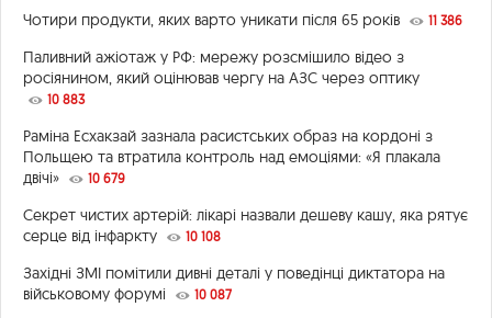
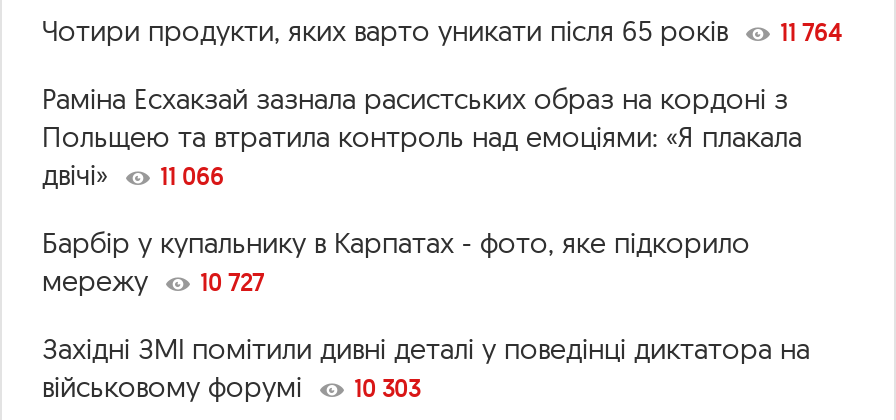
[23,12,462,108] 11 386 | Паливний ажіотаж у РФ: мережу розсмішило відео з | росіянином, який оцінював чергу на АЗС через оптику | 10 883 -> [780,18,842,48] 11 764
[23,168,125,188] двічі» 10 679 -> [42,158,224,194] двічі» 11 066
[23,205,468,246] Секрет чистих артерій: лікарі назвали дешеву кашу, яка рятує | серце від інфаркту | 10 108 -> [42,226,750,300] Барбір у купальнику в Карпатах - фото, яке підкорило | мережу | 10 727
[23,284,232,304] військовому форумі 10 087 -> [42,370,420,406] військовому форумі 10 303

